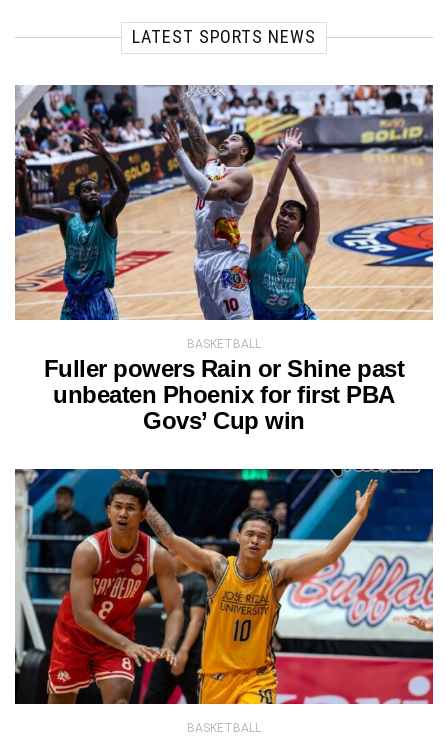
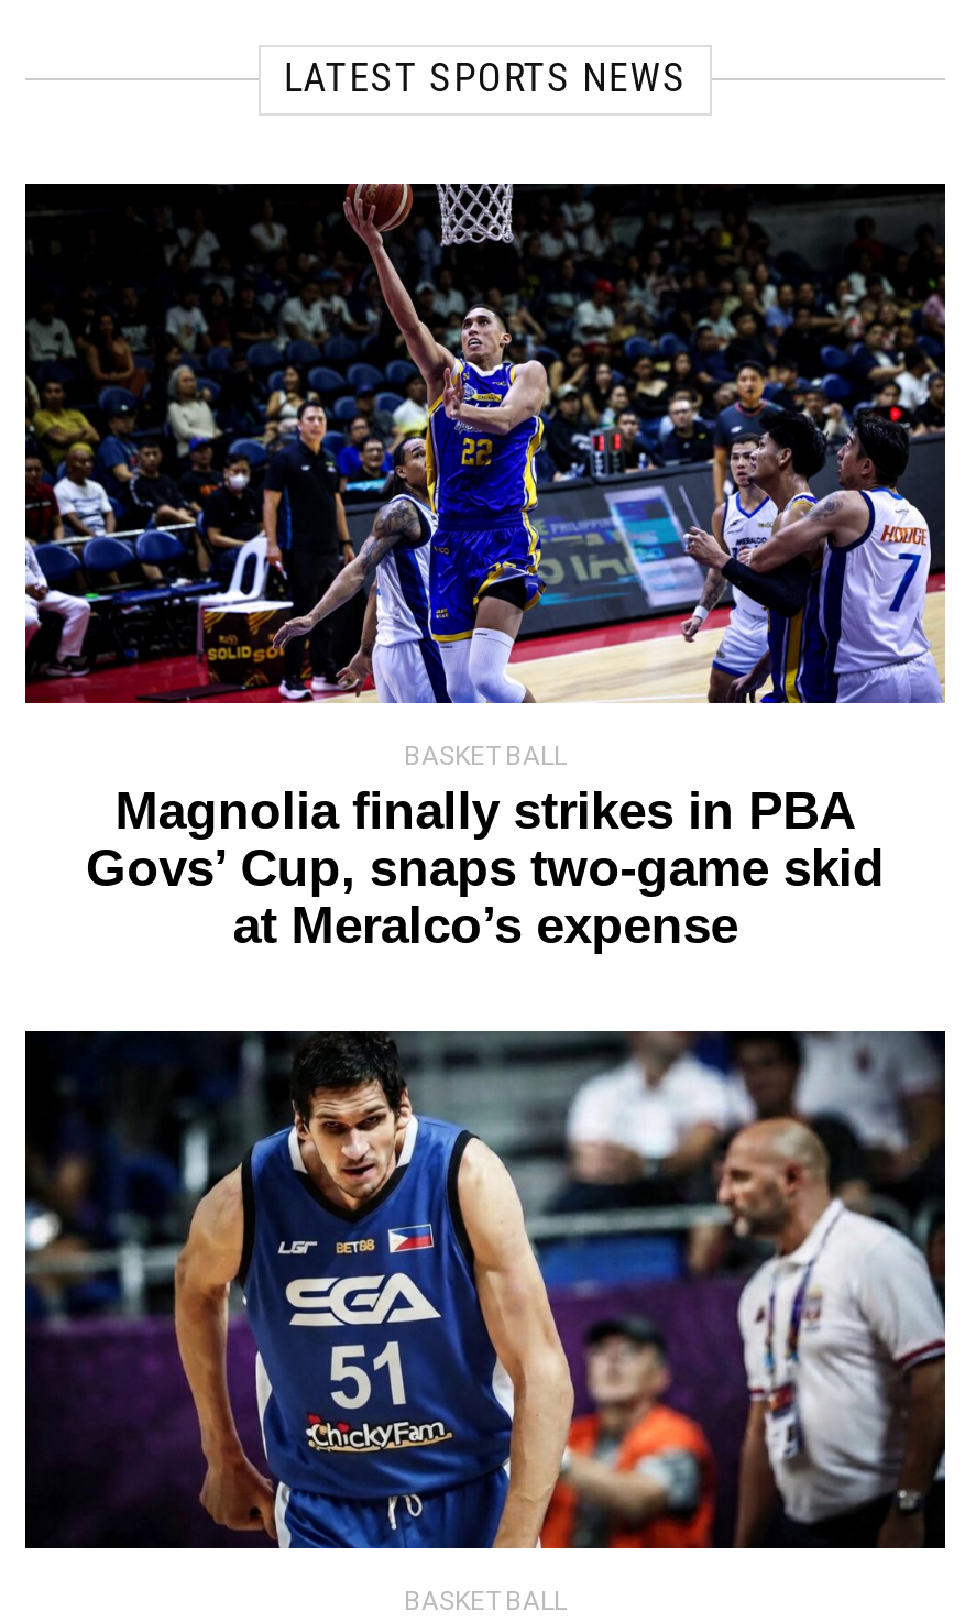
[14,84,434,434] [image] | Fuller powers Rain or Shine past | unbeaten Phoenix for first PBA | Govs’ Cup win -> [23,182,947,953] [image] | Magnolia finally strikes in PBA | Govs’ Cup, snaps two-game skid | at Meralco’s expense
[14,468,434,705] [image] -> [23,1029,947,1550] [image]

